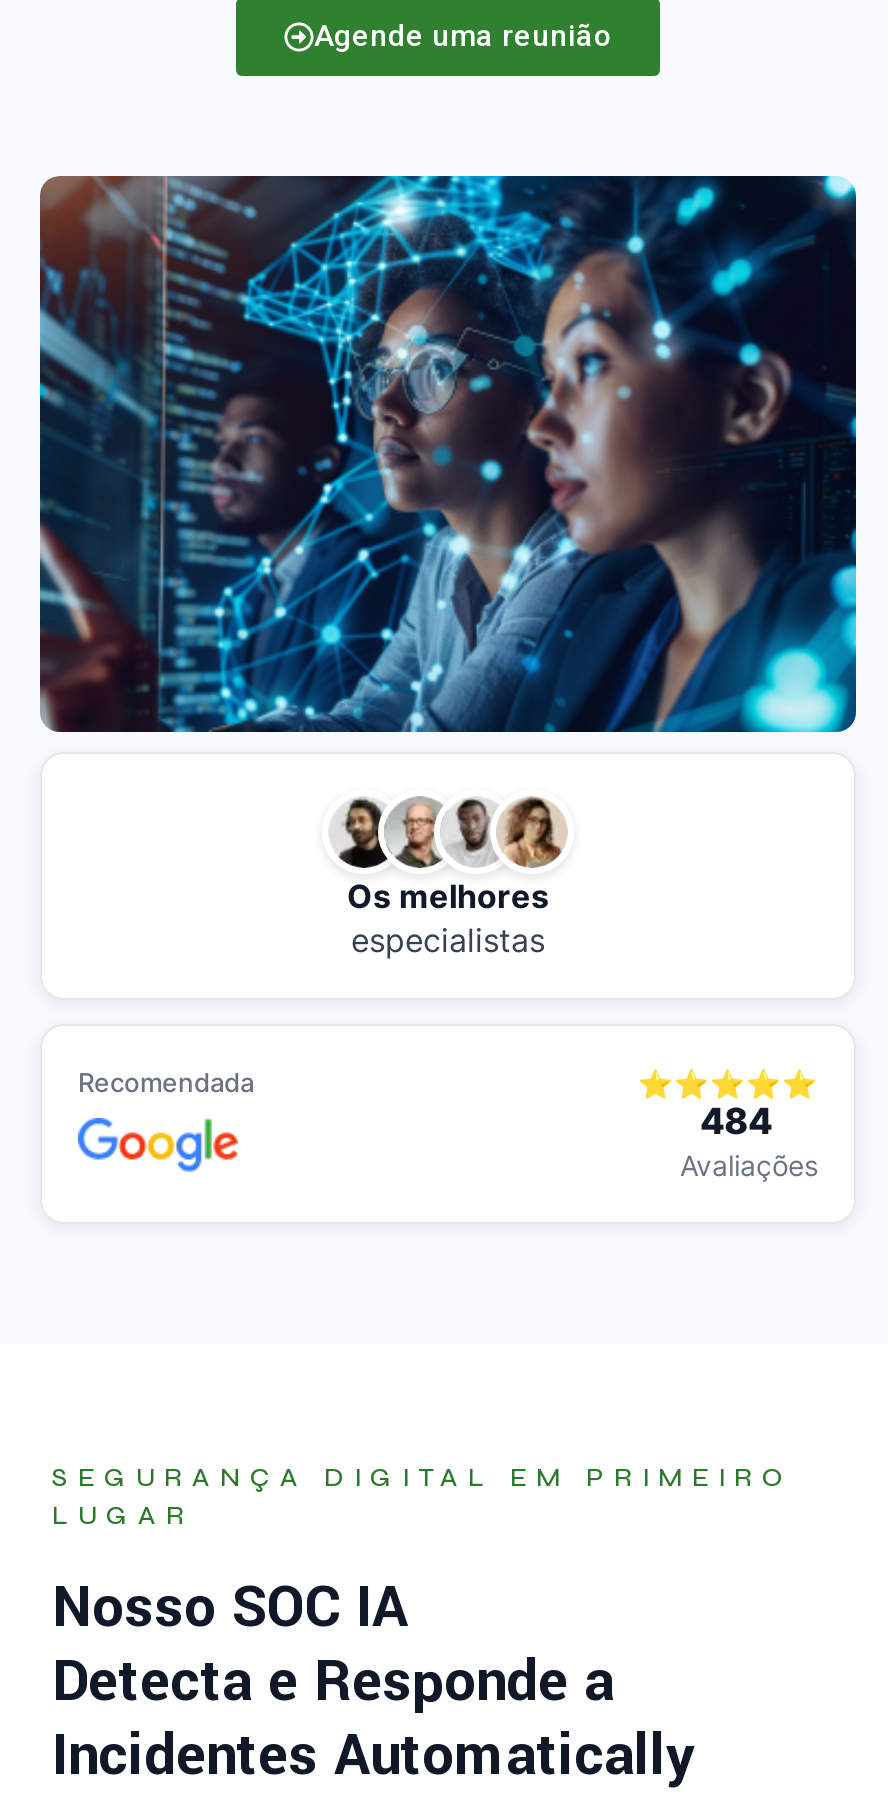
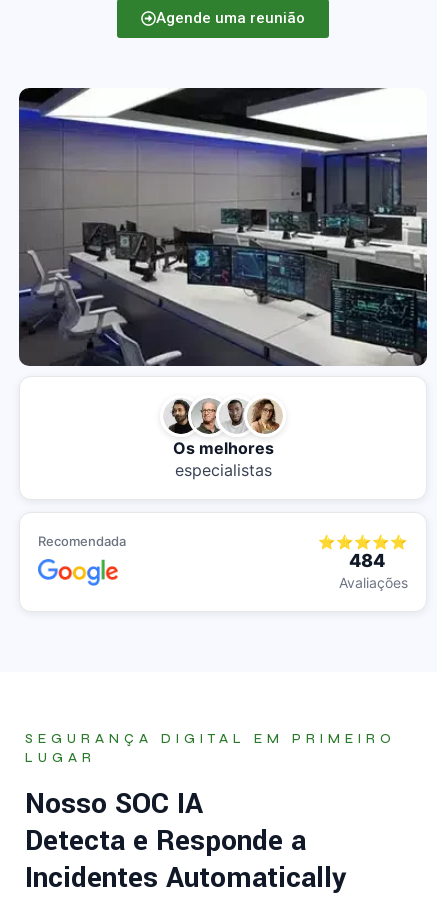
[38,174,858,734] [image] -> [18,87,428,367] [image]

